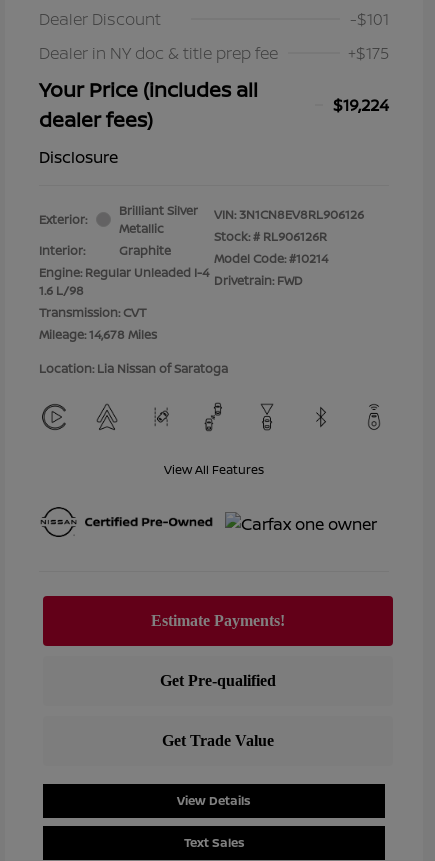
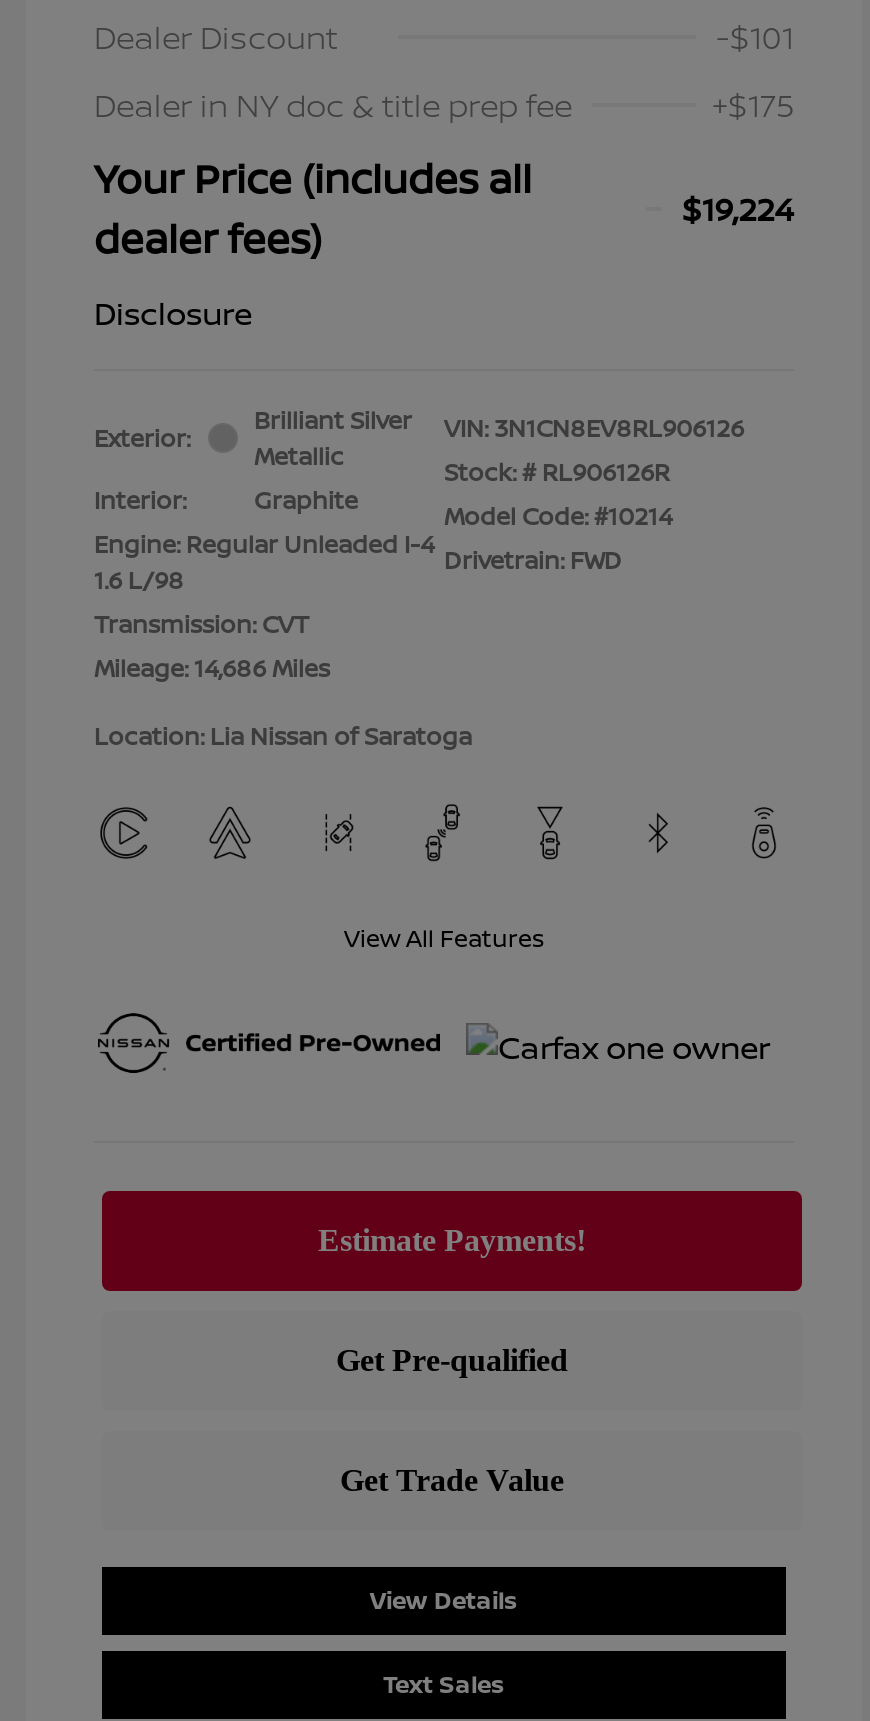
[39,326,157,343] Mileage: 14,678 Miles -> [94,651,330,685] Mileage: 14,686 Miles

